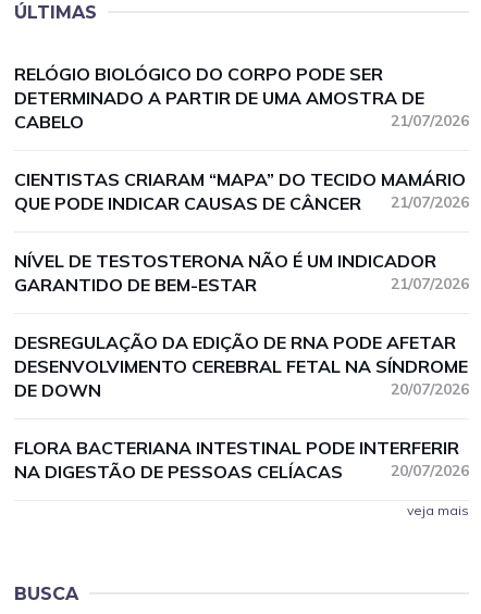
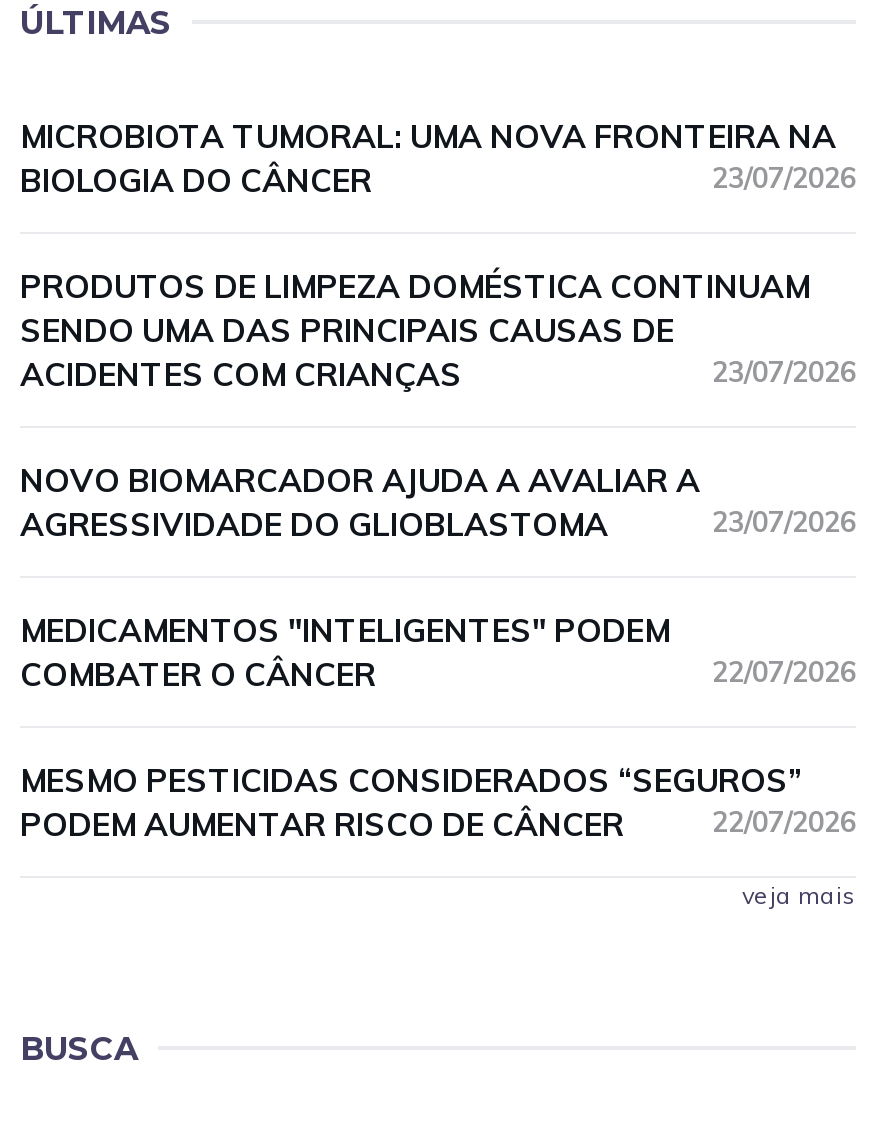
[14,63,469,133] RELÓGIO BIOLÓGICO DO CORPO PODE SER | DETERMINADO A PARTIR DE UMA AMOSTRA DE | CABELO | 21/07/2026 -> [20,116,856,200] MICROBIOTA TUMORAL: UMA NOVA FRONTEIRA NA | BIOLOGIA DO CÂNCER | 23/07/2026
[14,168,469,214] CIENTISTAS CRIARAM “MAPA” DO TECIDO MAMÁRIO | QUE PODE INDICAR CAUSAS DE CÂNCER | 21/07/2026 -> [20,266,856,394] PRODUTOS DE LIMPEZA DOMÉSTICA CONTINUAM | SENDO UMA DAS PRINCIPAIS CAUSAS DE | ACIDENTES COM CRIANÇAS | 23/07/2026
[14,250,469,296] NÍVEL DE TESTOSTERONA NÃO É UM INDICADOR | GARANTIDO DE BEM-ESTAR | 21/07/2026 -> [20,460,856,544] NOVO BIOMARCADOR AJUDA A AVALIAR A | AGRESSIVIDADE DO GLIOBLASTOMA | 23/07/2026
[14,331,469,401] DESREGULAÇÃO DA EDIÇÃO DE RNA PODE AFETAR | DESENVOLVIMENTO CEREBRAL FETAL NA SÍNDROME | DE DOWN | 20/07/2026 -> [20,610,856,694] MEDICAMENTOS "INTELIGENTES" PODEM | COMBATER O CÂNCER | 22/07/2026
[14,437,469,483] FLORA BACTERIANA INTESTINAL PODE INTERFERIR | NA DIGESTÃO DE PESSOAS CELÍACAS | 20/07/2026 -> [20,760,856,844] MESMO PESTICIDAS CONSIDERADOS “SEGUROS” | PODEM AUMENTAR RISCO DE CÂNCER | 22/07/2026

